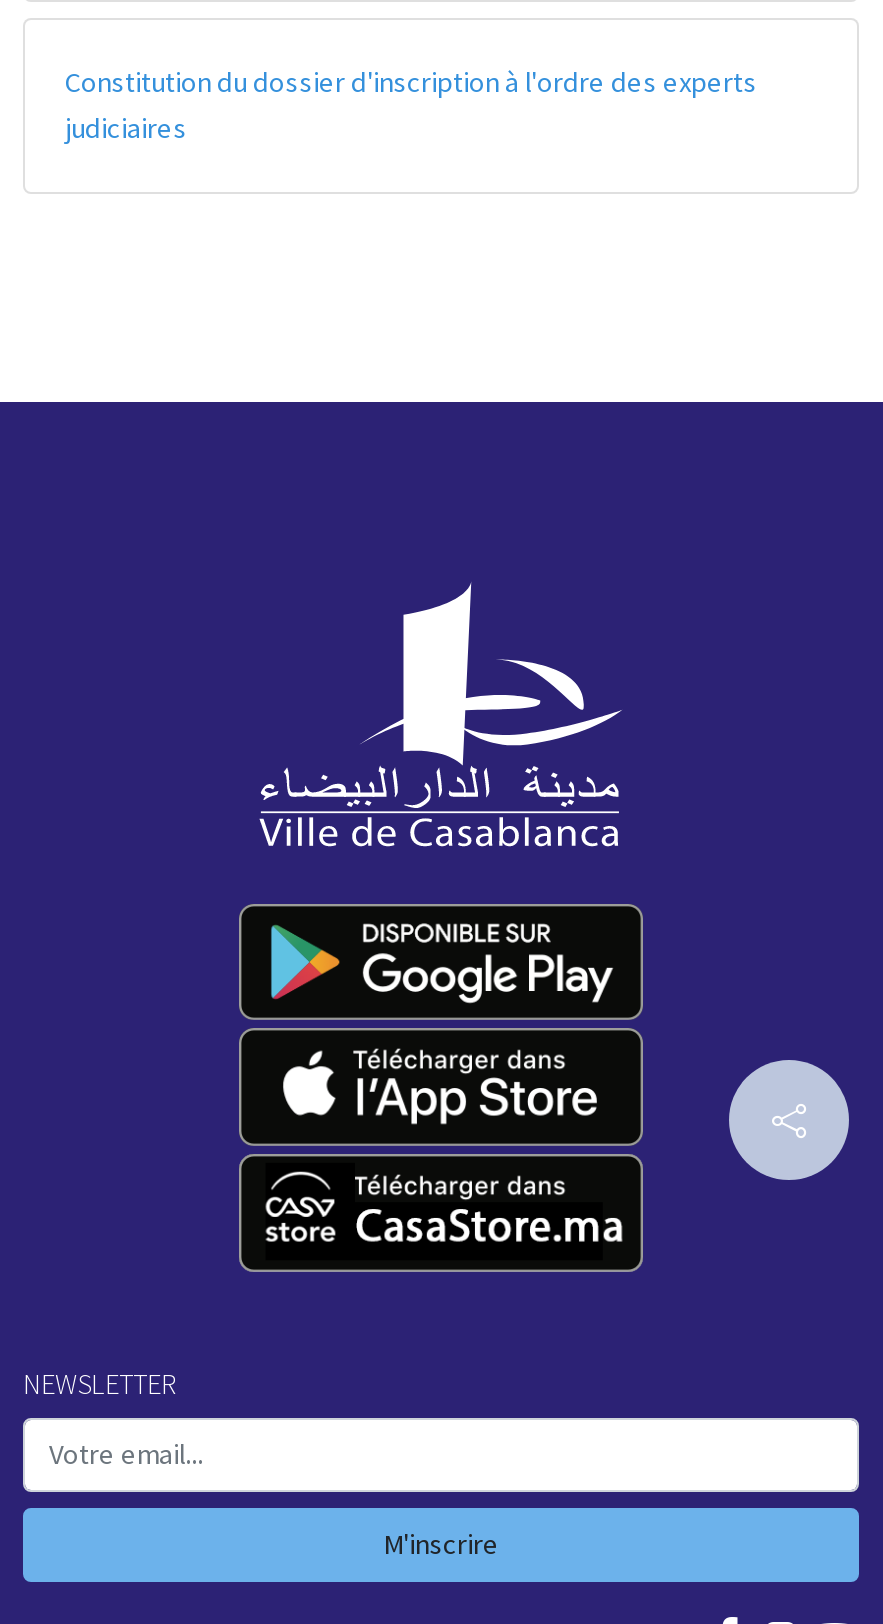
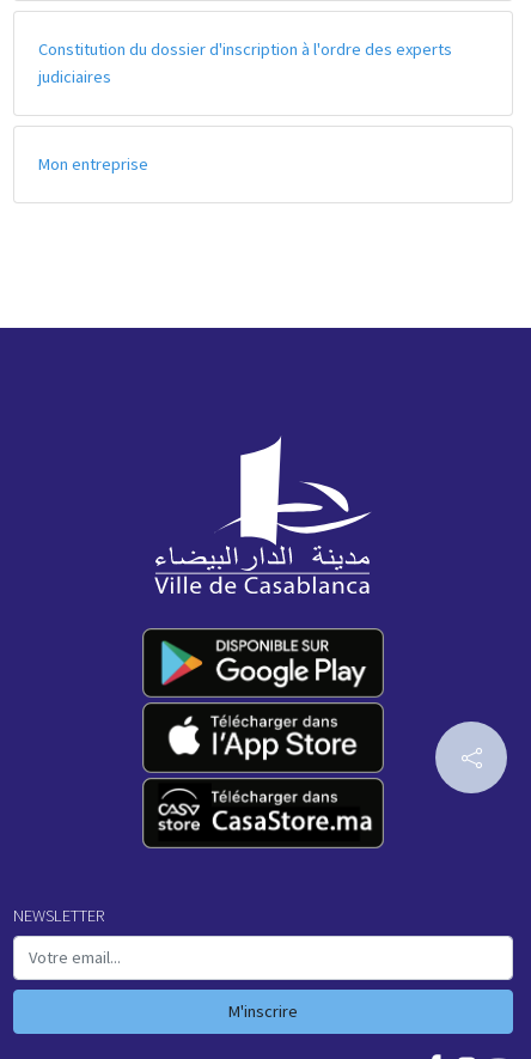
none -> [38,153,148,175] Mon entreprise

